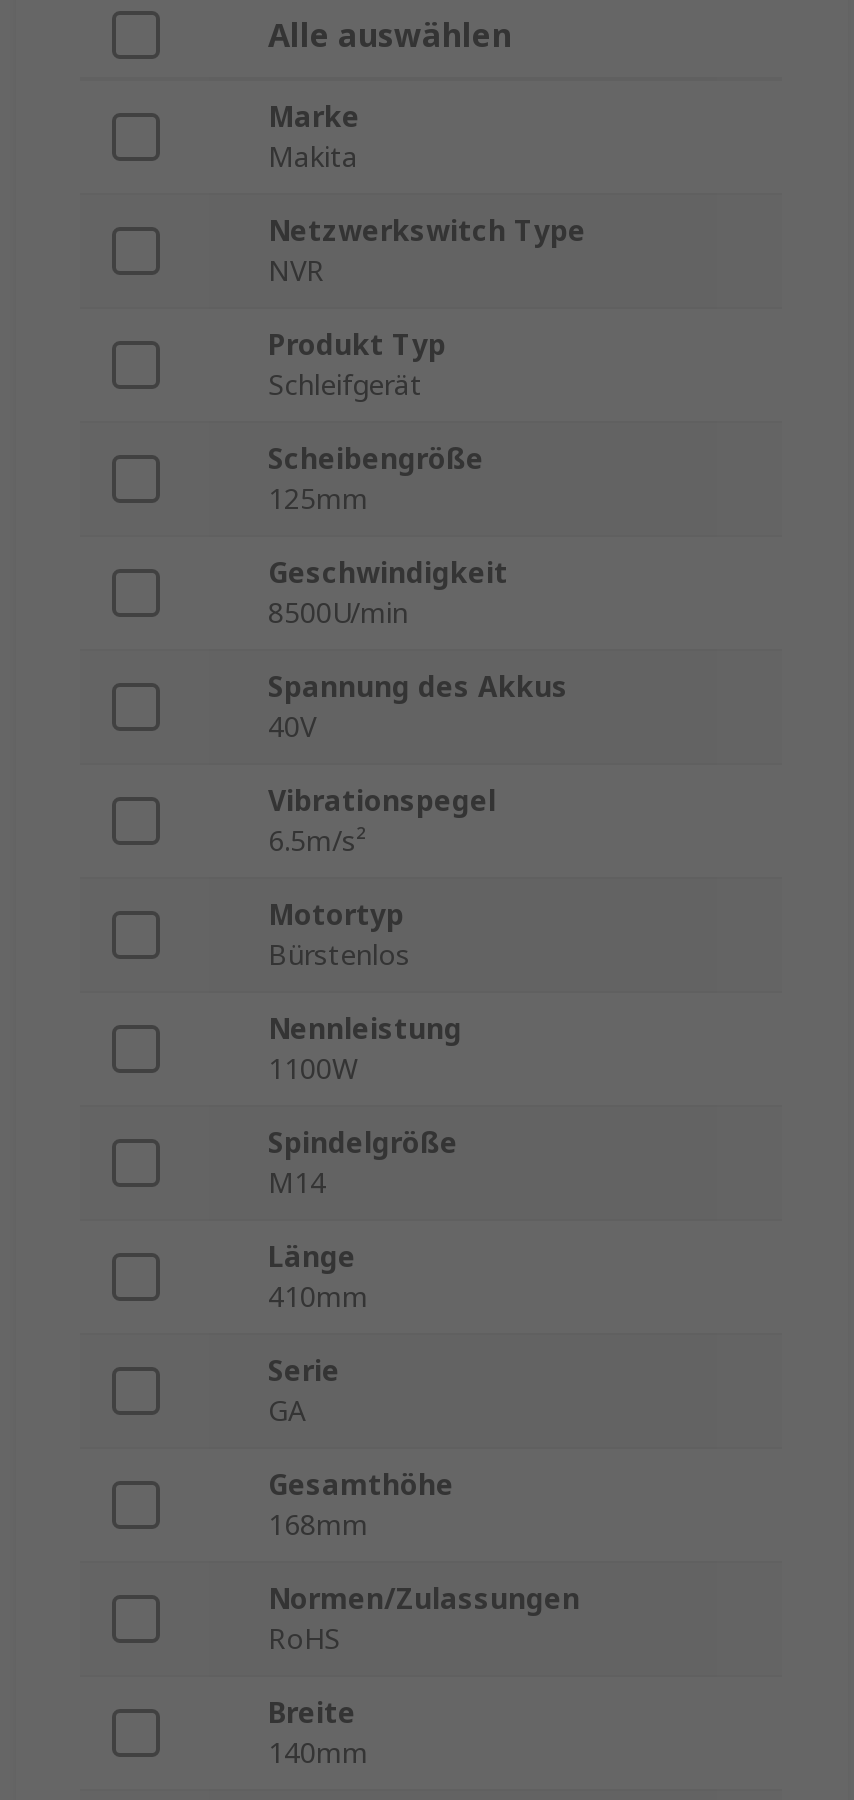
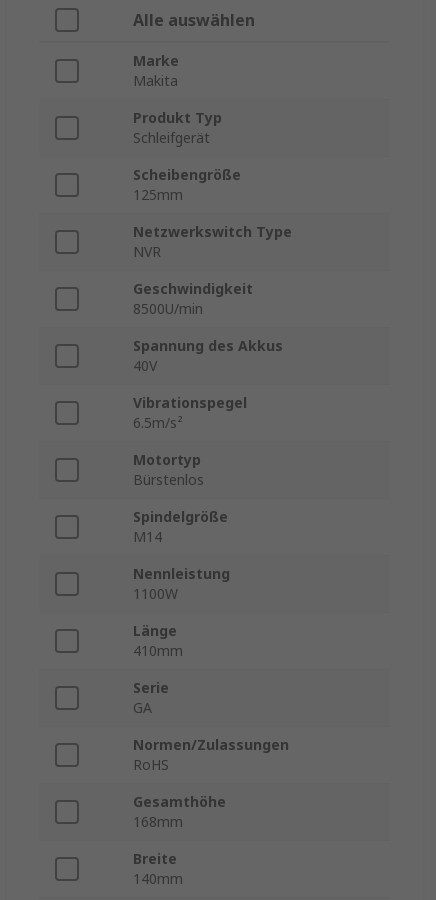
moved [268,212,586,290] -> [133,222,292,261]: Netzwerkswitch Type | NVR
moved [268,326,484,518] -> [133,108,241,204]: Produkt Typ | Schleifgerät | Scheibengröße | 125mm
moved [268,1010,462,1088] -> [133,564,230,603]: Nennleistung | 1100W
moved [268,1124,458,1202] -> [133,507,228,546]: Spindelgröße | M14
moved [268,1466,454,1544] -> [133,792,226,831]: Gesamthöhe | 168mm
moved [268,1580,580,1658] -> [133,735,289,774]: Normen/Zulassungen | RoHS

